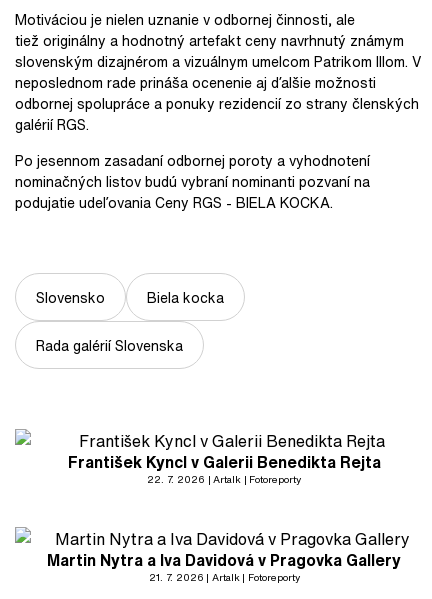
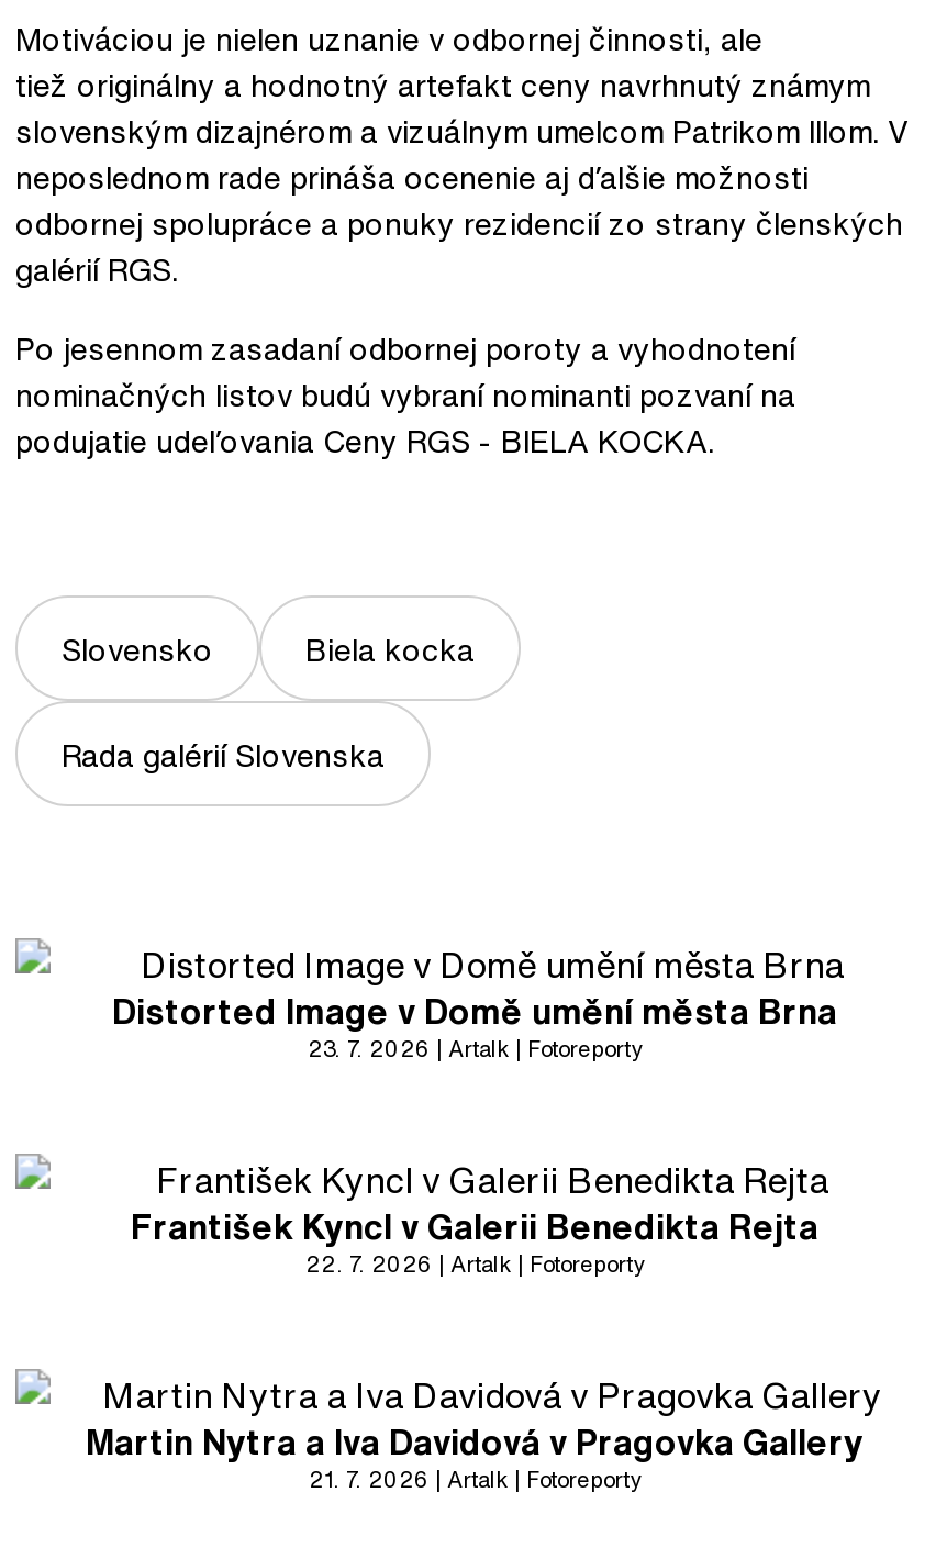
none -> [112,984,837,1064] Distorted Image v Domě umění města Brna | 23. 7. 2026 Artalk Fotoreporty

